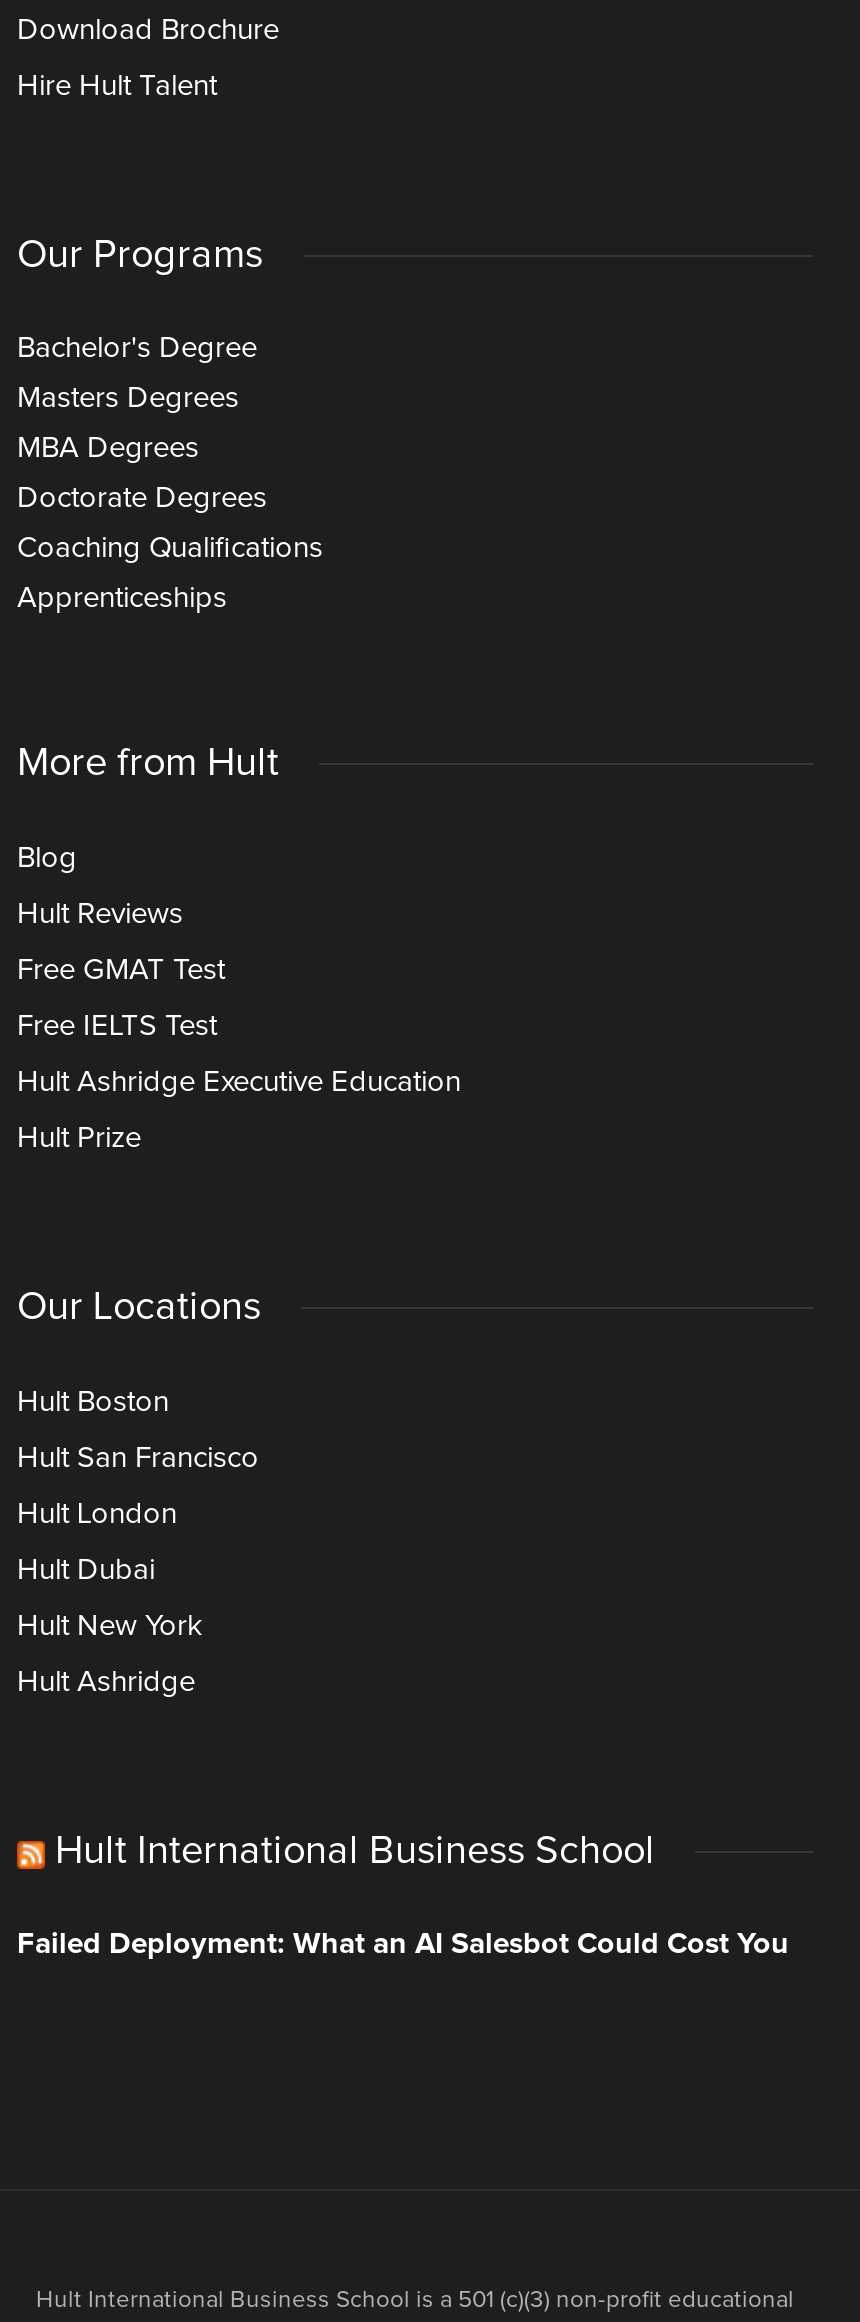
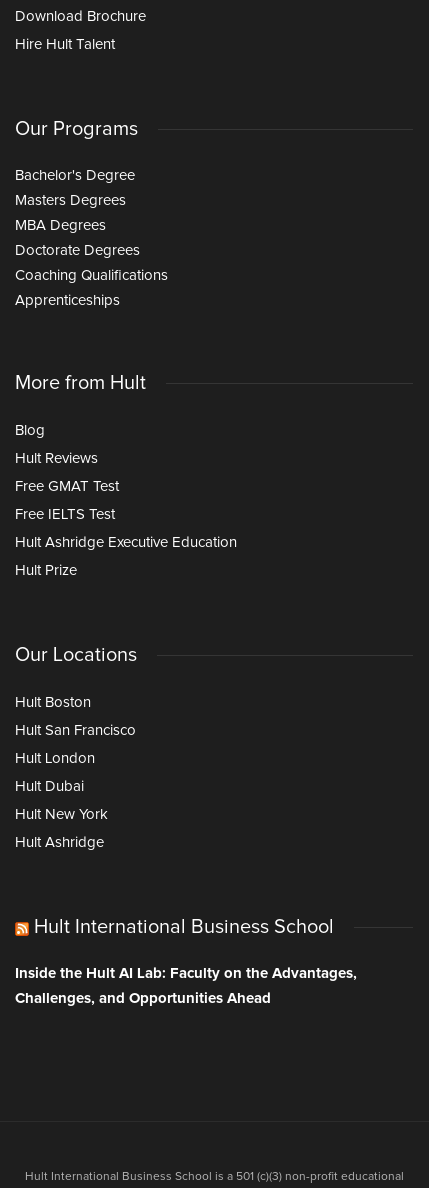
[17,1930,797,1960] Failed Deployment: What an AI Salesbot Could Cost You -> [15,966,357,1006] Inside the Hult AI Lab: Faculty on the Advantages, | Challenges, and Opportunities Ahead

